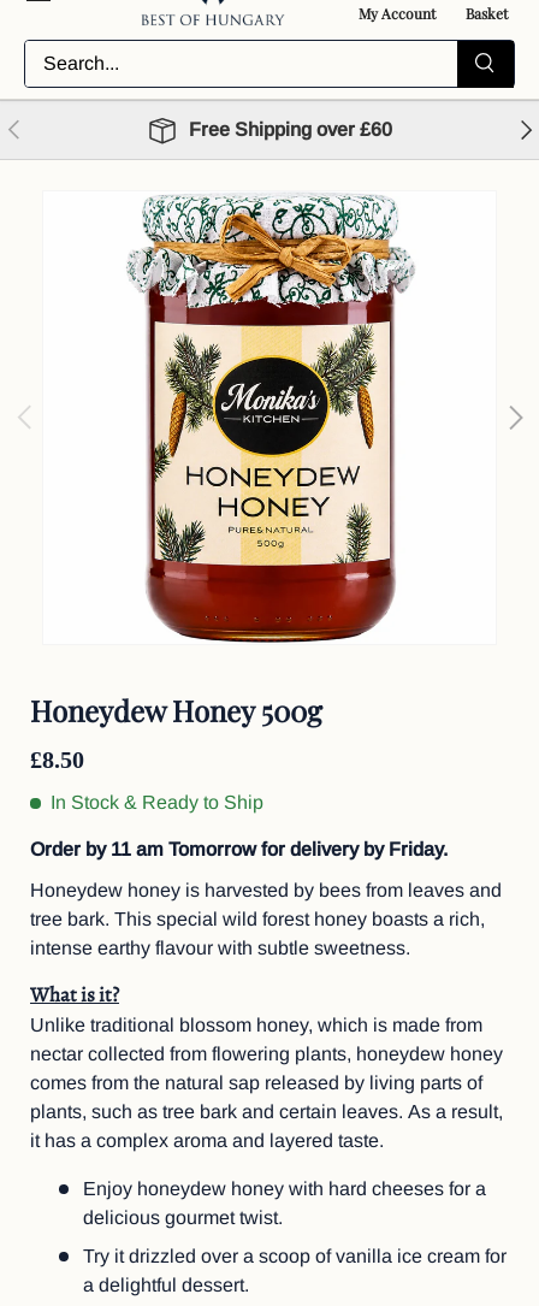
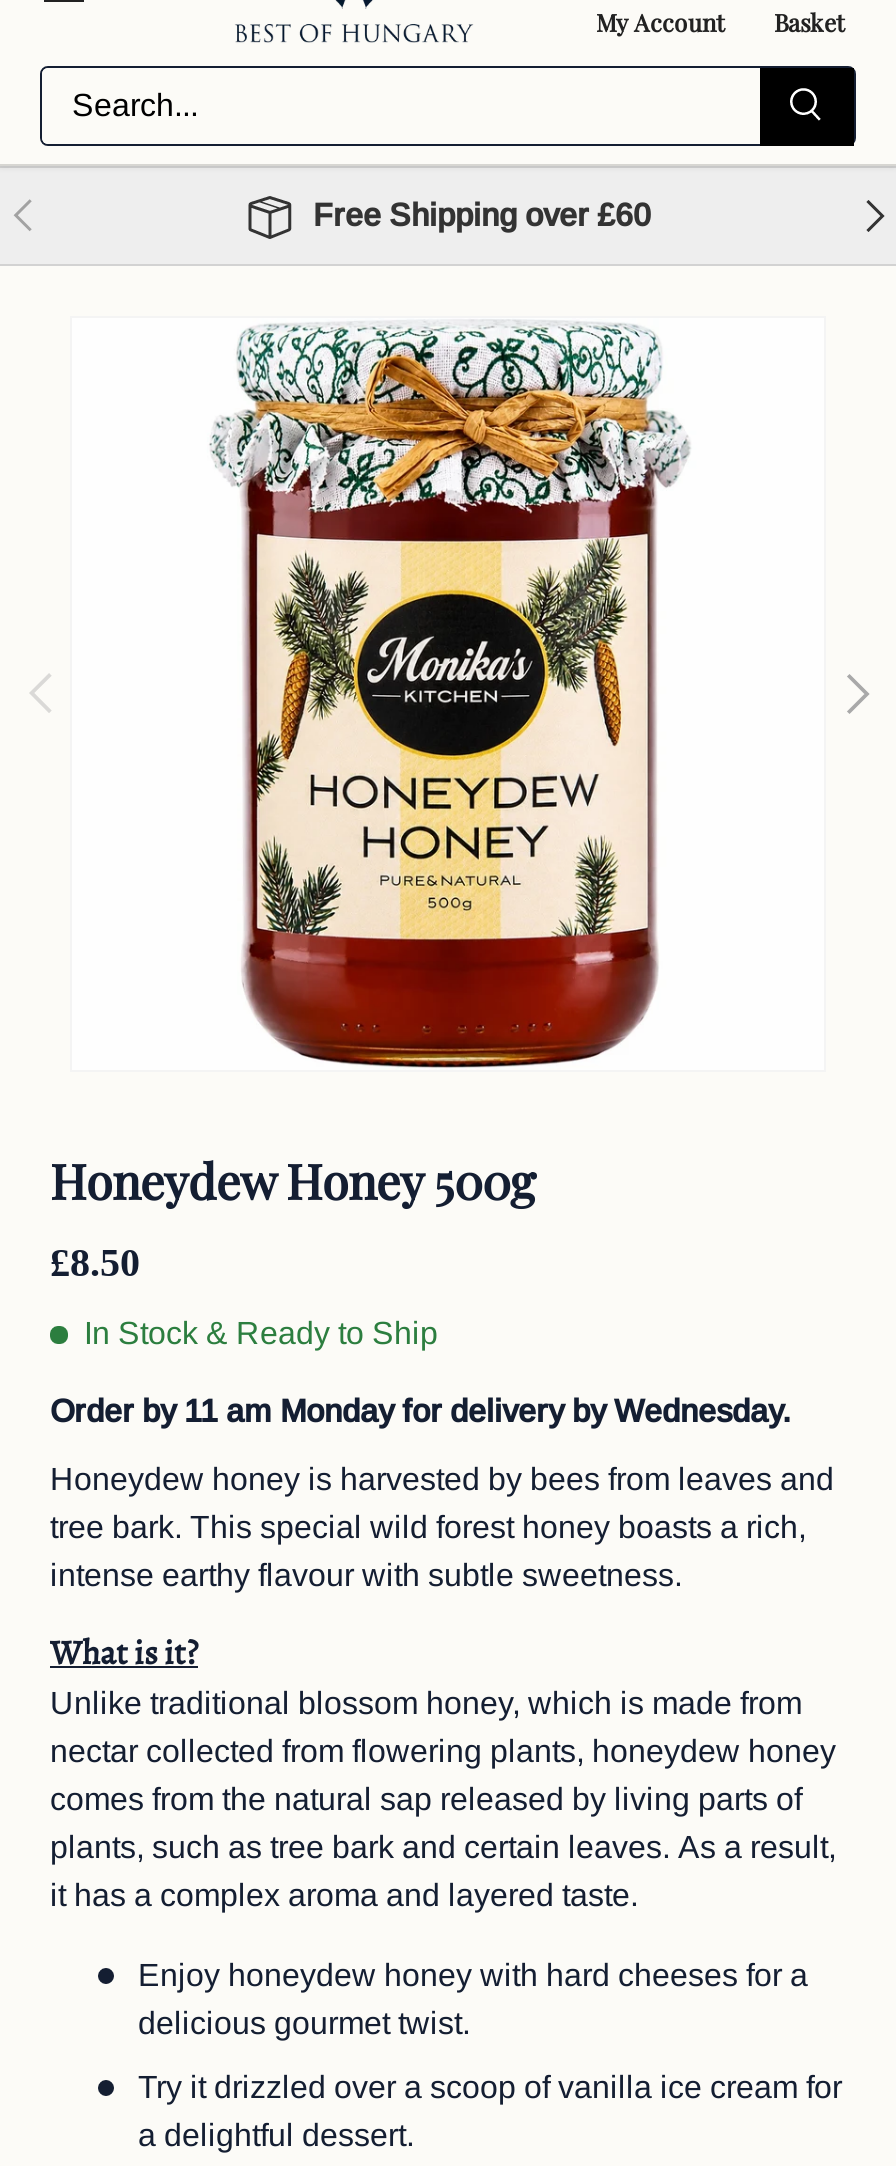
[30,839,448,859] Order by 11 am Tomorrow for delivery by Friday. -> [50,1394,790,1428] Order by 11 am Monday for delivery by Wednesday.

